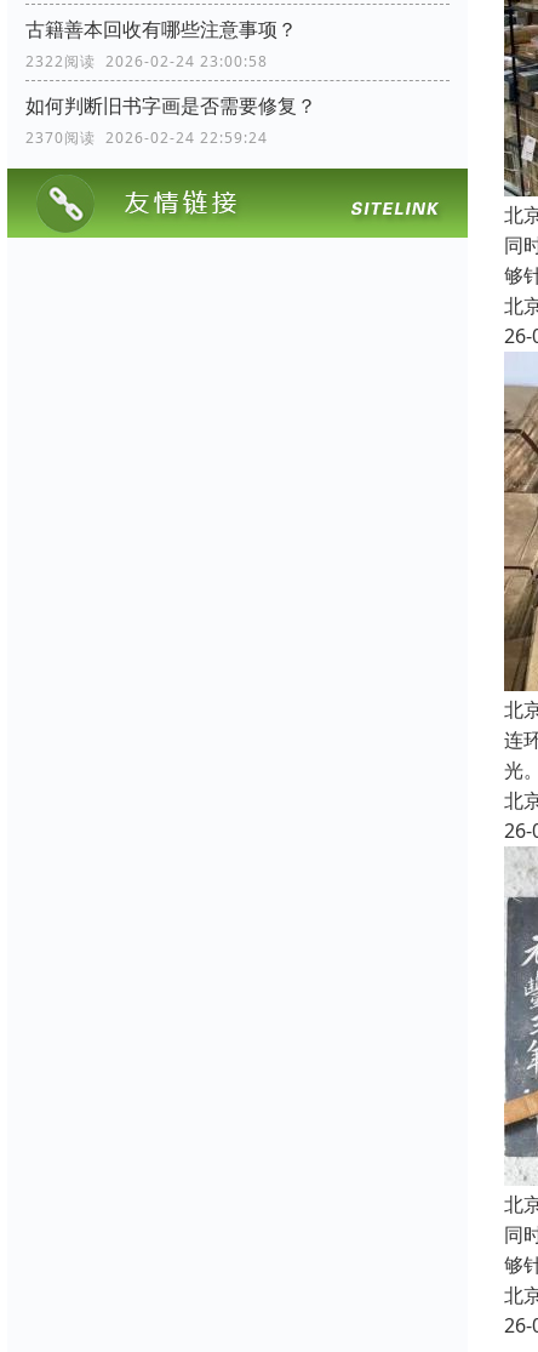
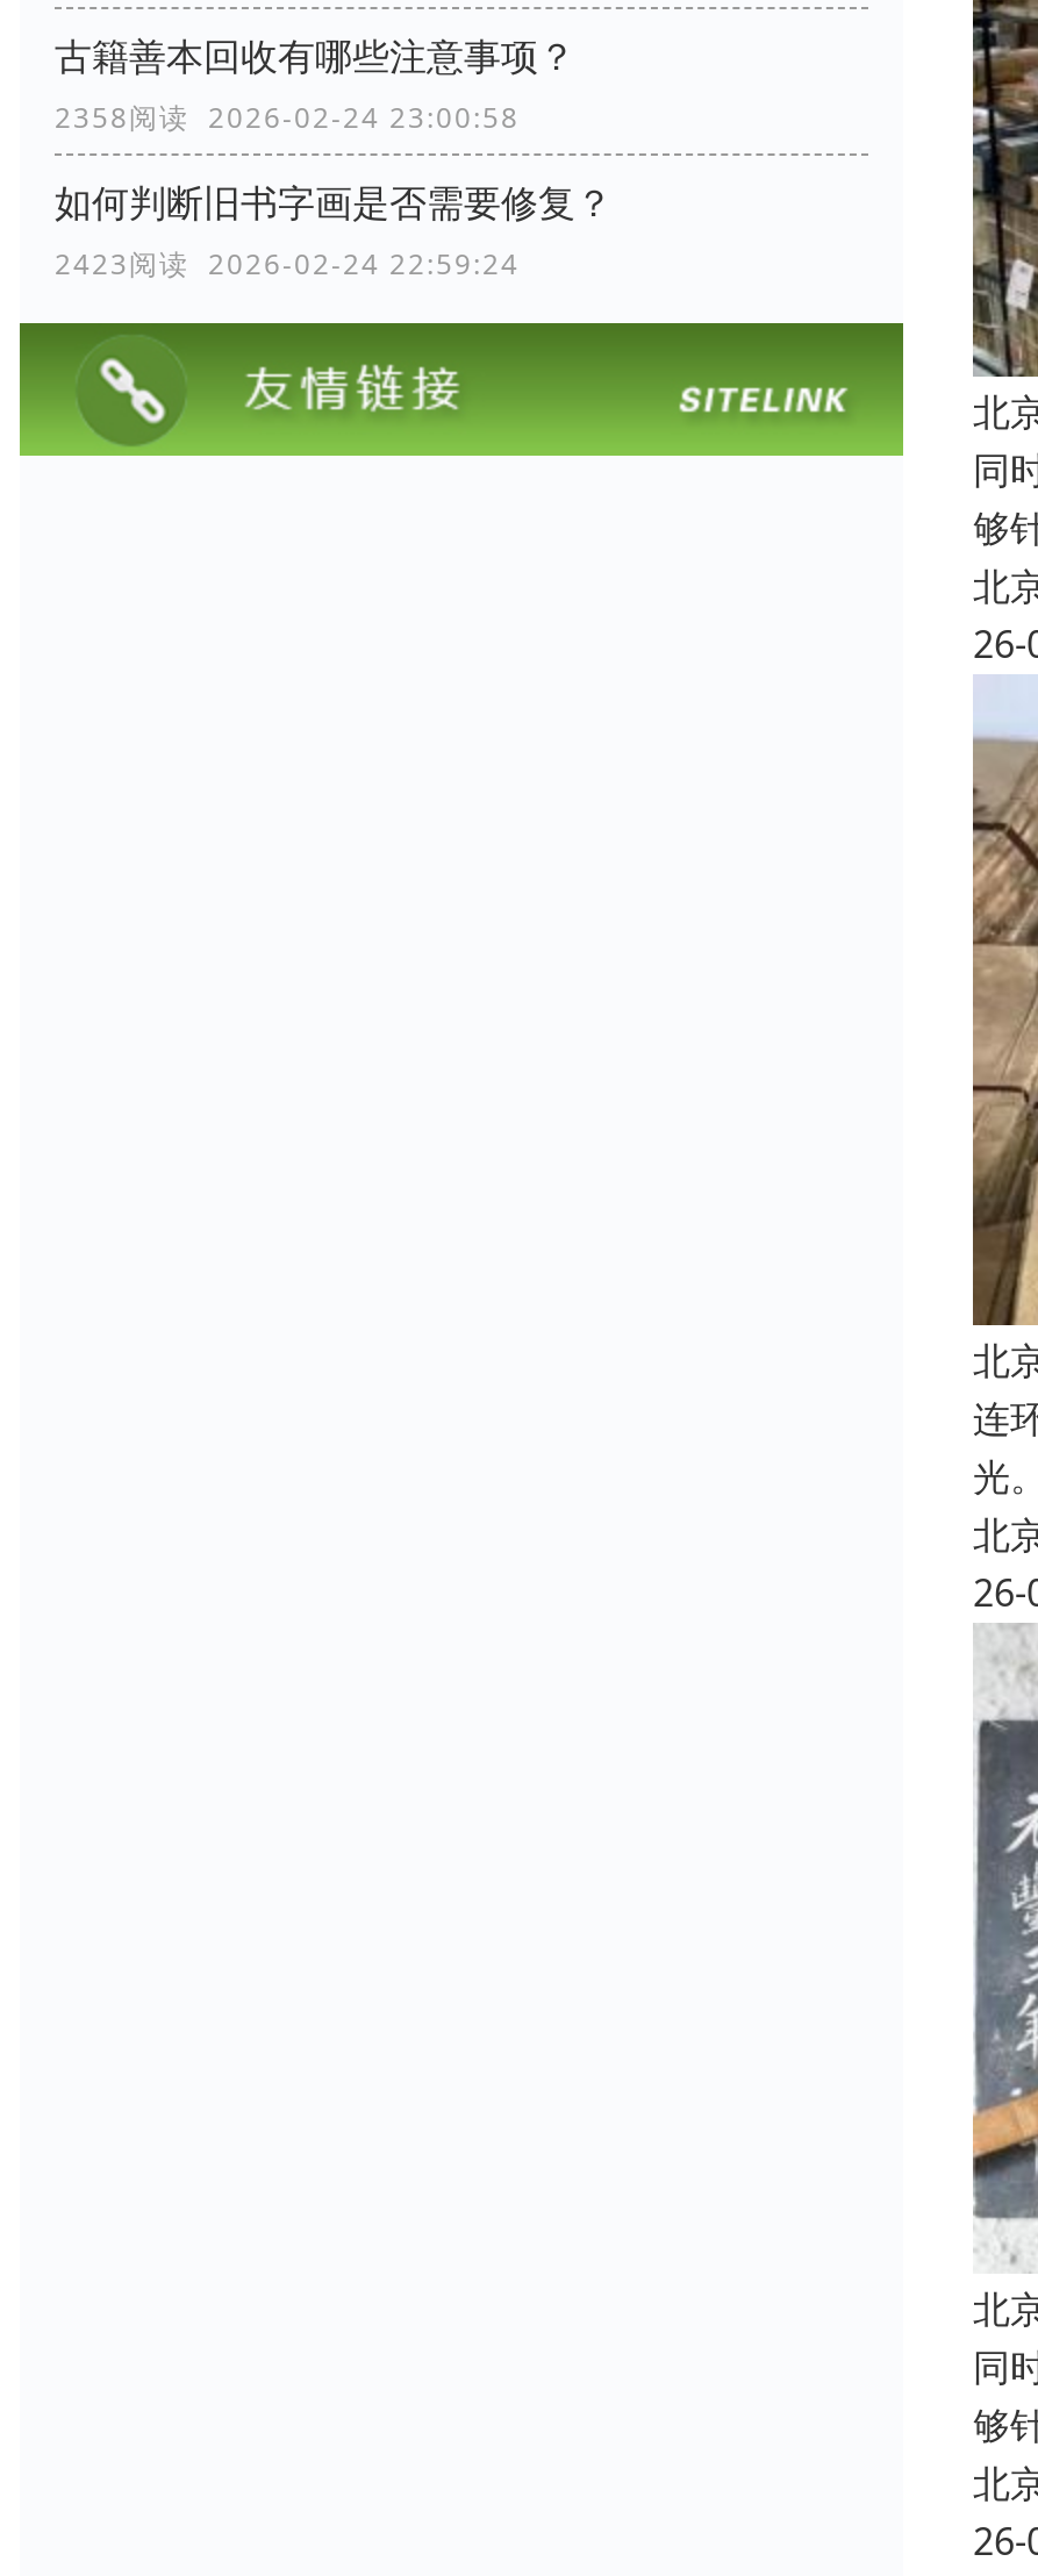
[25,51,268,72] 2322阅读 2026-02-24 23:00:58 -> [55,98,520,138] 2358阅读 2026-02-24 23:00:58
[25,128,268,148] 2370阅读 2026-02-24 22:59:24 -> [55,245,520,284] 2423阅读 2026-02-24 22:59:24

